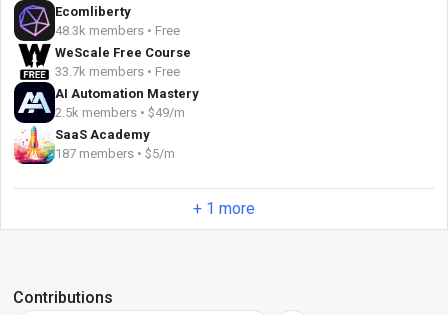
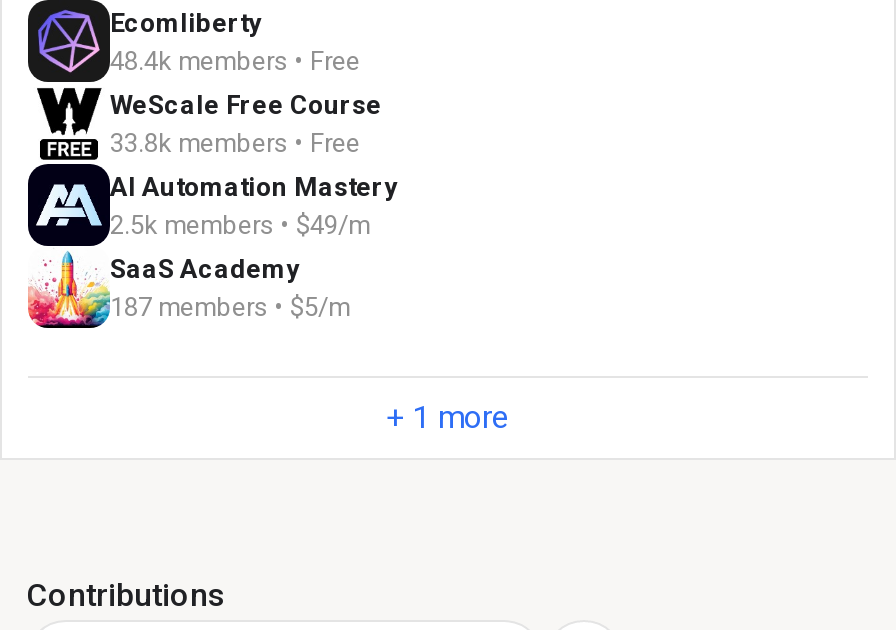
[55,23,180,38] 48.3k members • Free -> [110,46,360,76] 48.4k members • Free
[55,64,180,79] 33.7k members • Free -> [110,128,360,158] 33.8k members • Free

